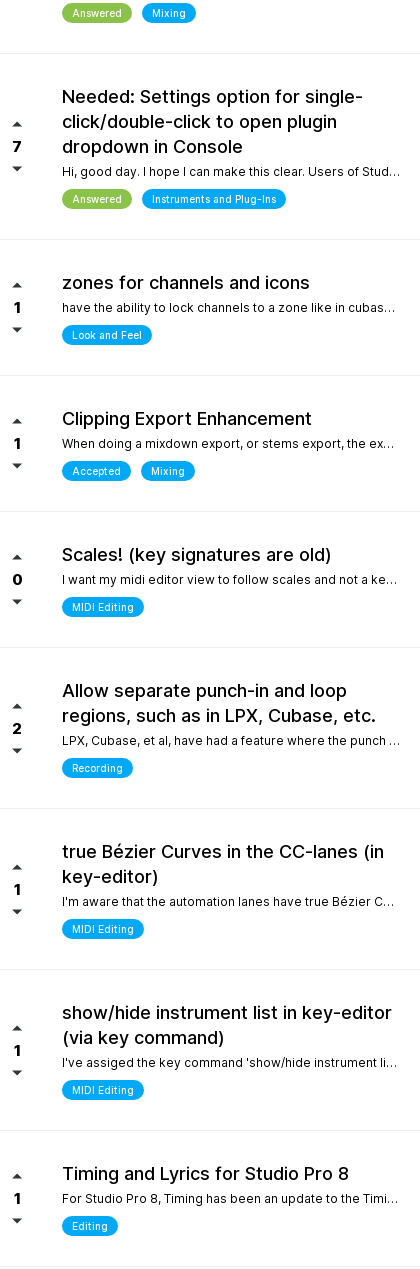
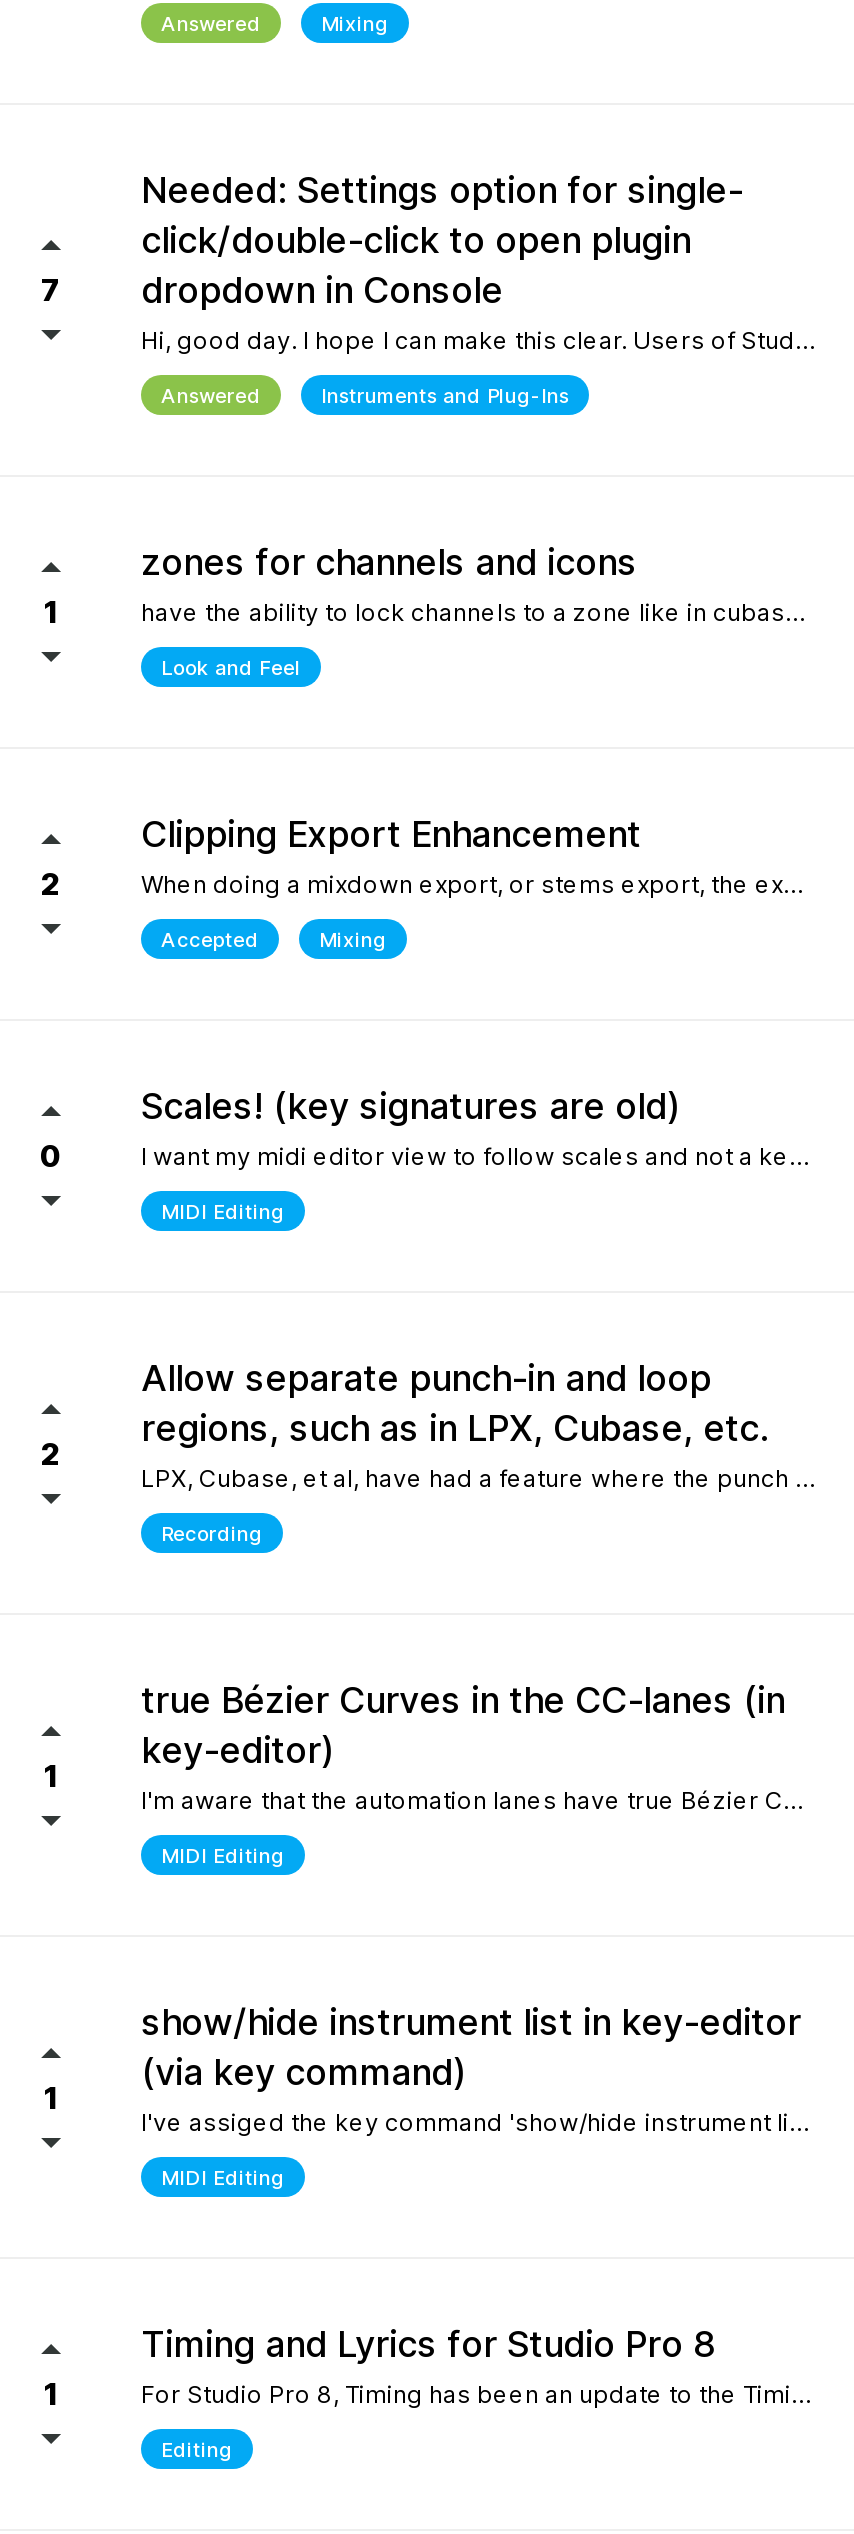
[13,434,20,453] 1 -> [41,865,61,903] 2

